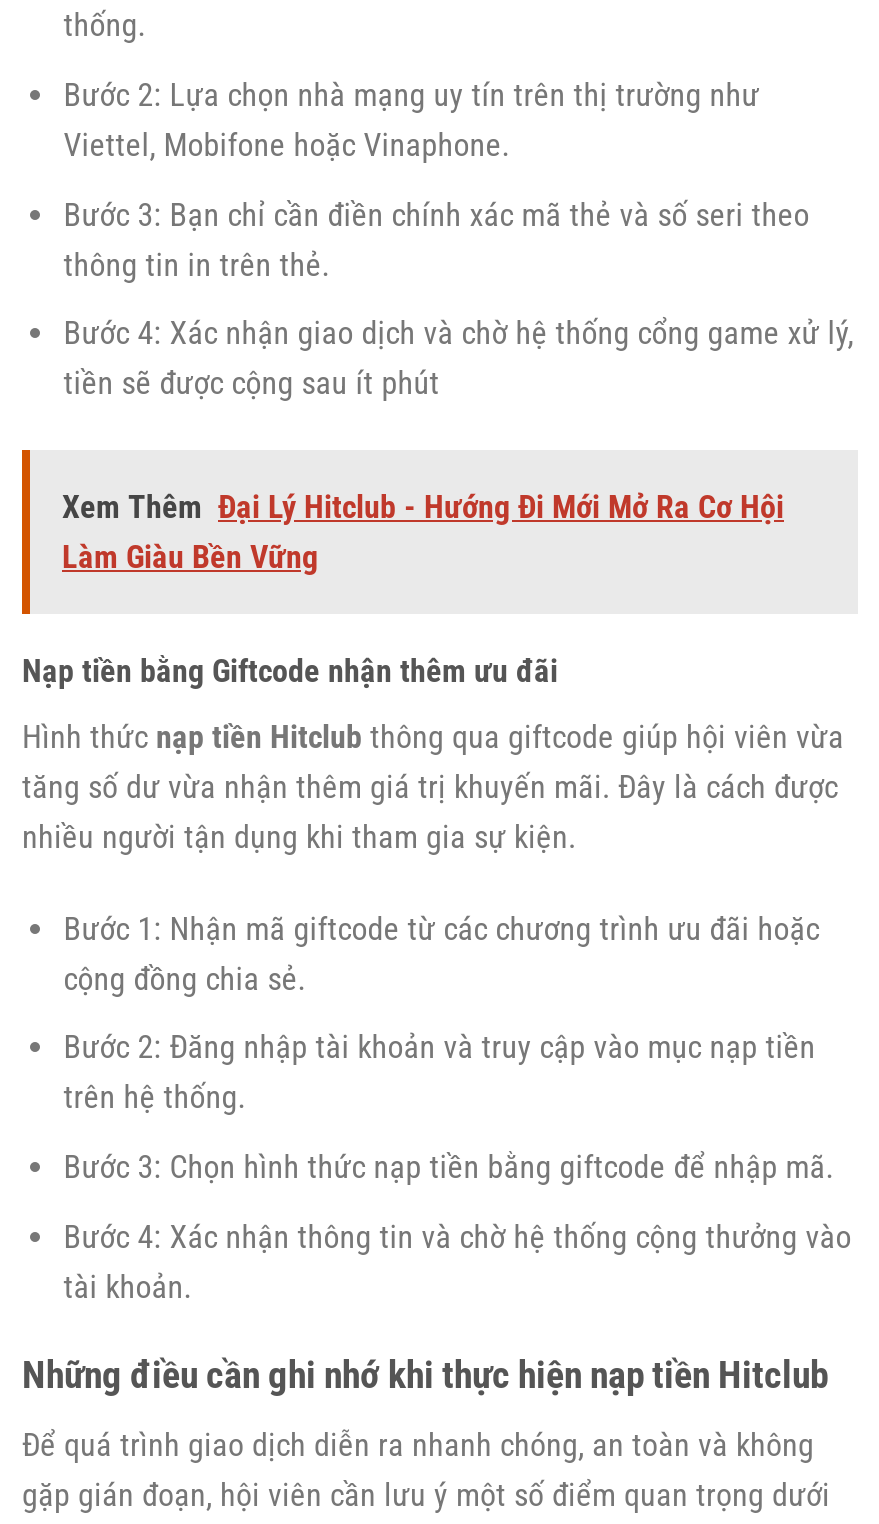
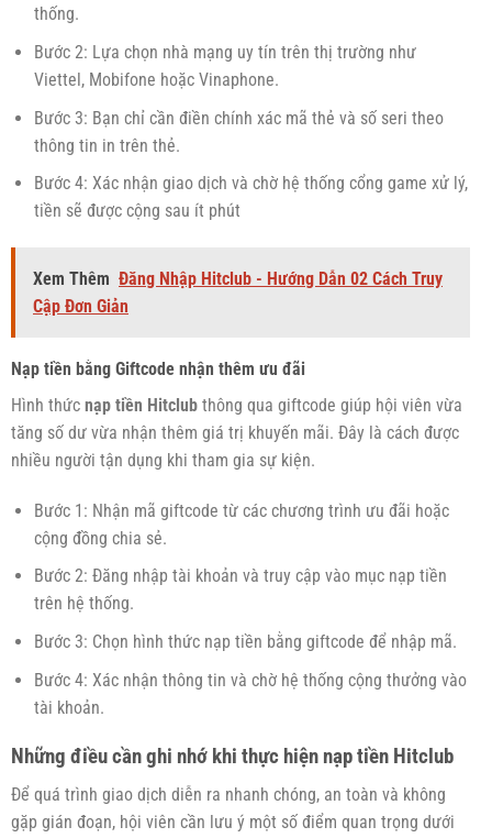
[62,488,784,576] Xem Thêm Đại Lý Hitclub - Hướng Đi Mới Mở Ra Cơ Hội | Làm Giàu Bền Vững -> [33,268,443,317] Xem Thêm Đăng Nhập Hitclub - Hướng Dẫn 02 Cách Truy | Cập Đơn Giản

